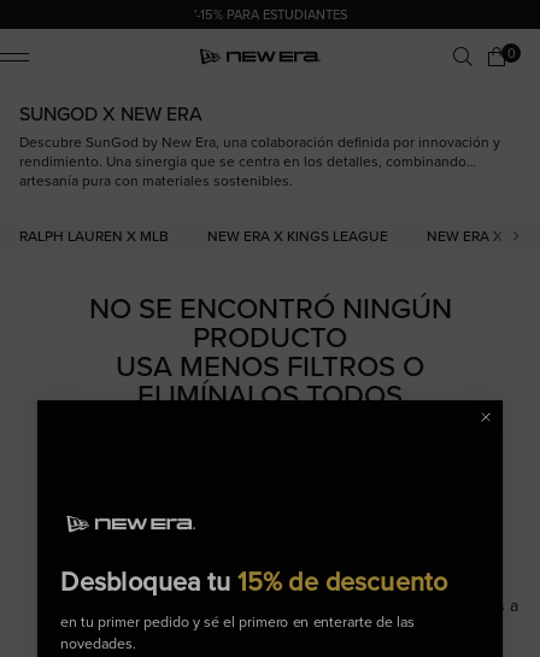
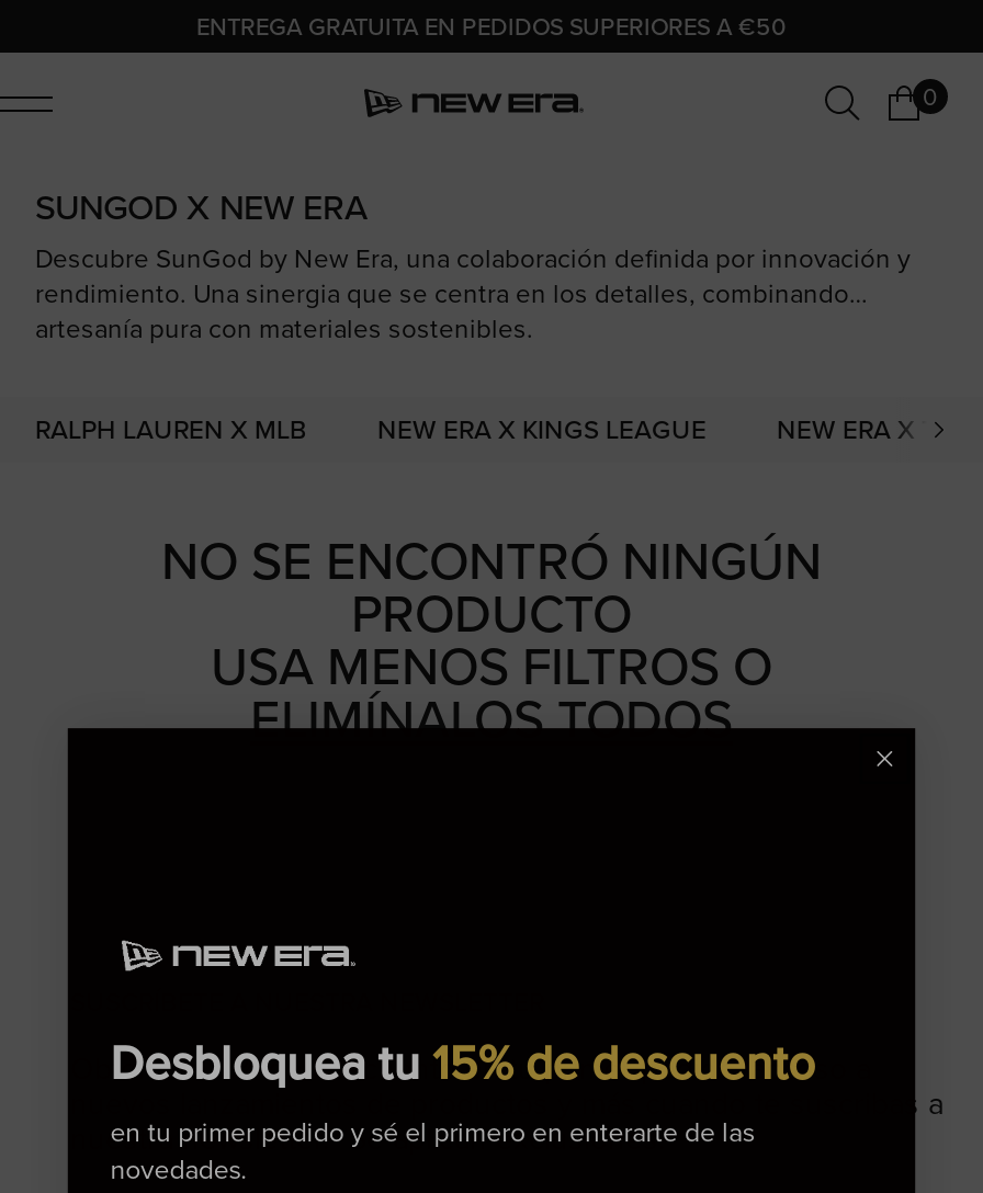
[193,5,347,24] '-15% PARA ESTUDIANTES -> [196,9,787,44] ENTREGA GRATUITA EN PEDIDOS SUPERIORES A €50

